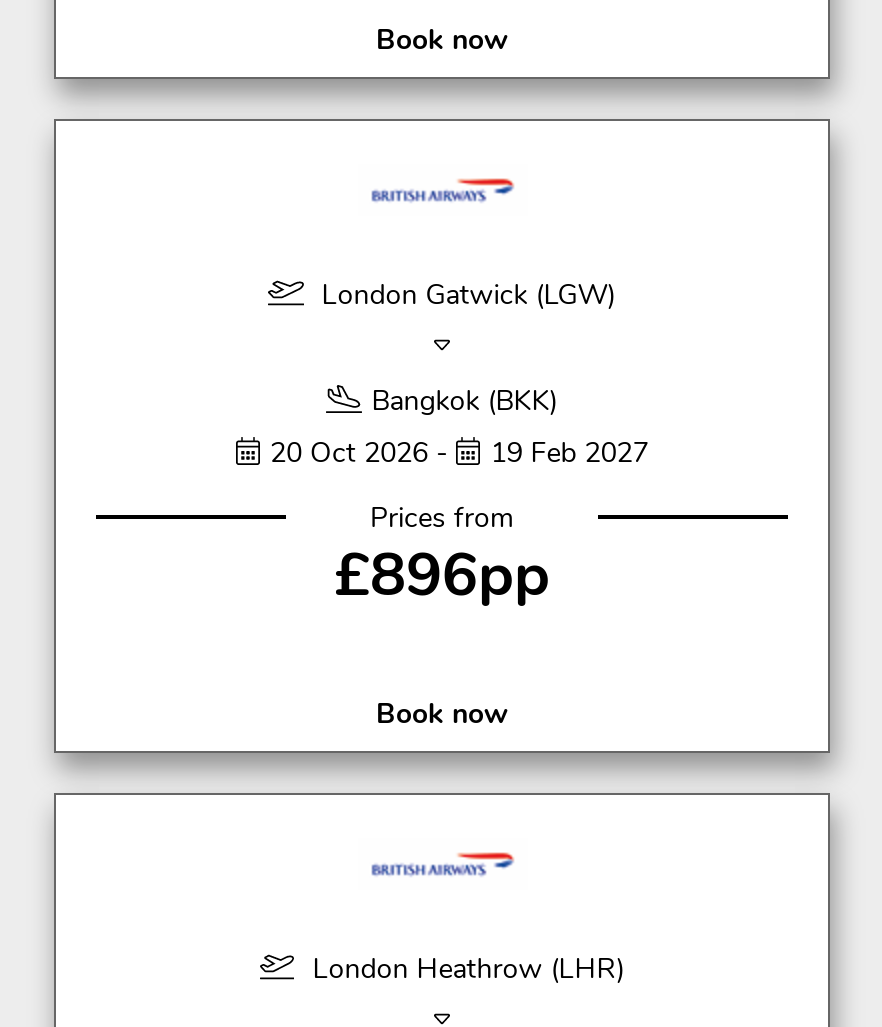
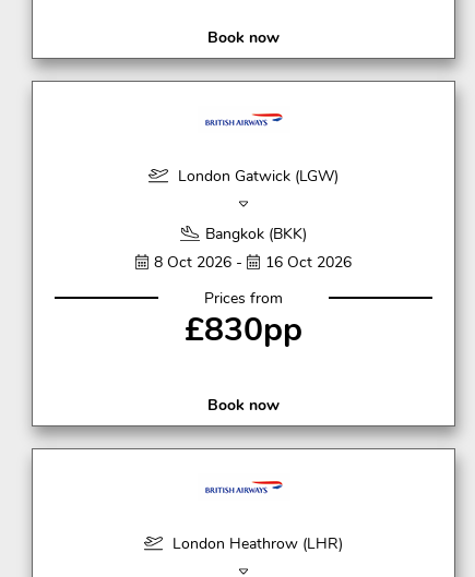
[270,439,648,469] 20 Oct 2026 - | 19 Feb 2027 -> [154,255,352,272] 8 Oct 2026 - | 16 Oct 2026
[334,549,550,611] £896pp -> [185,315,302,349] £830pp

